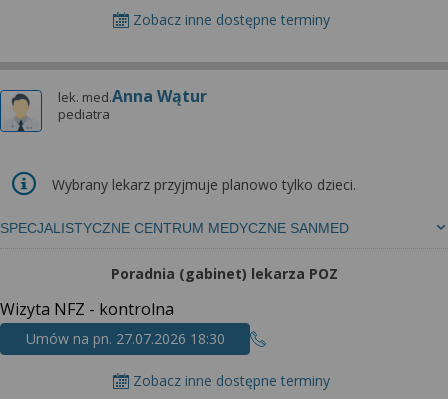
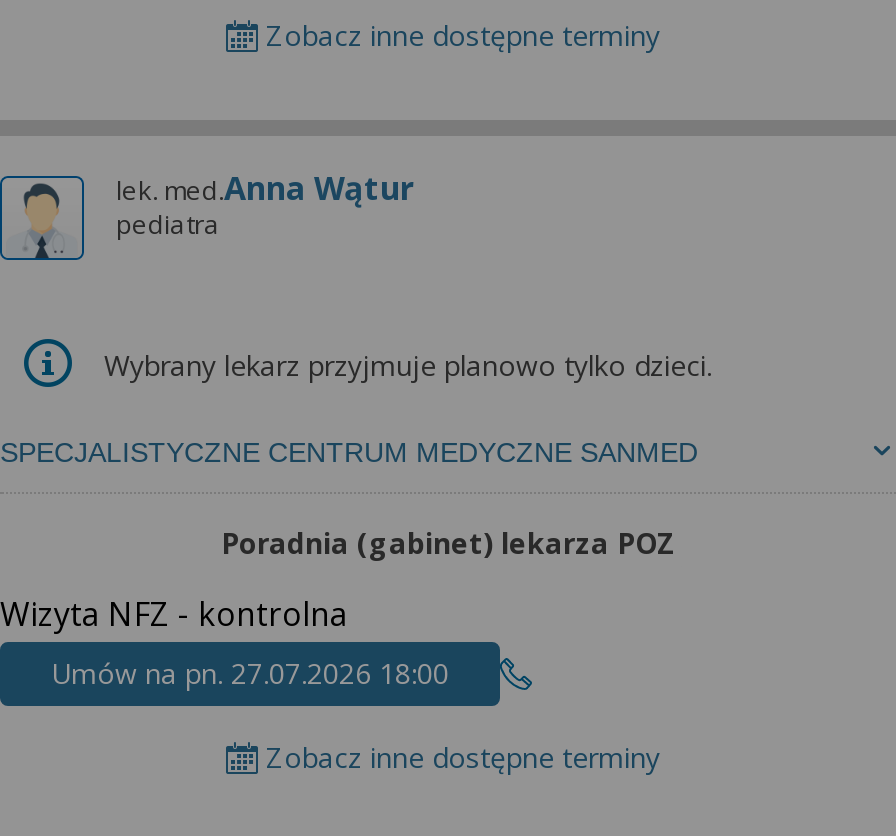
[25,329,224,348] Umów na pn. 27.07.2026 18:30 -> [51,654,449,692] Umów na pn. 27.07.2026 18:00

